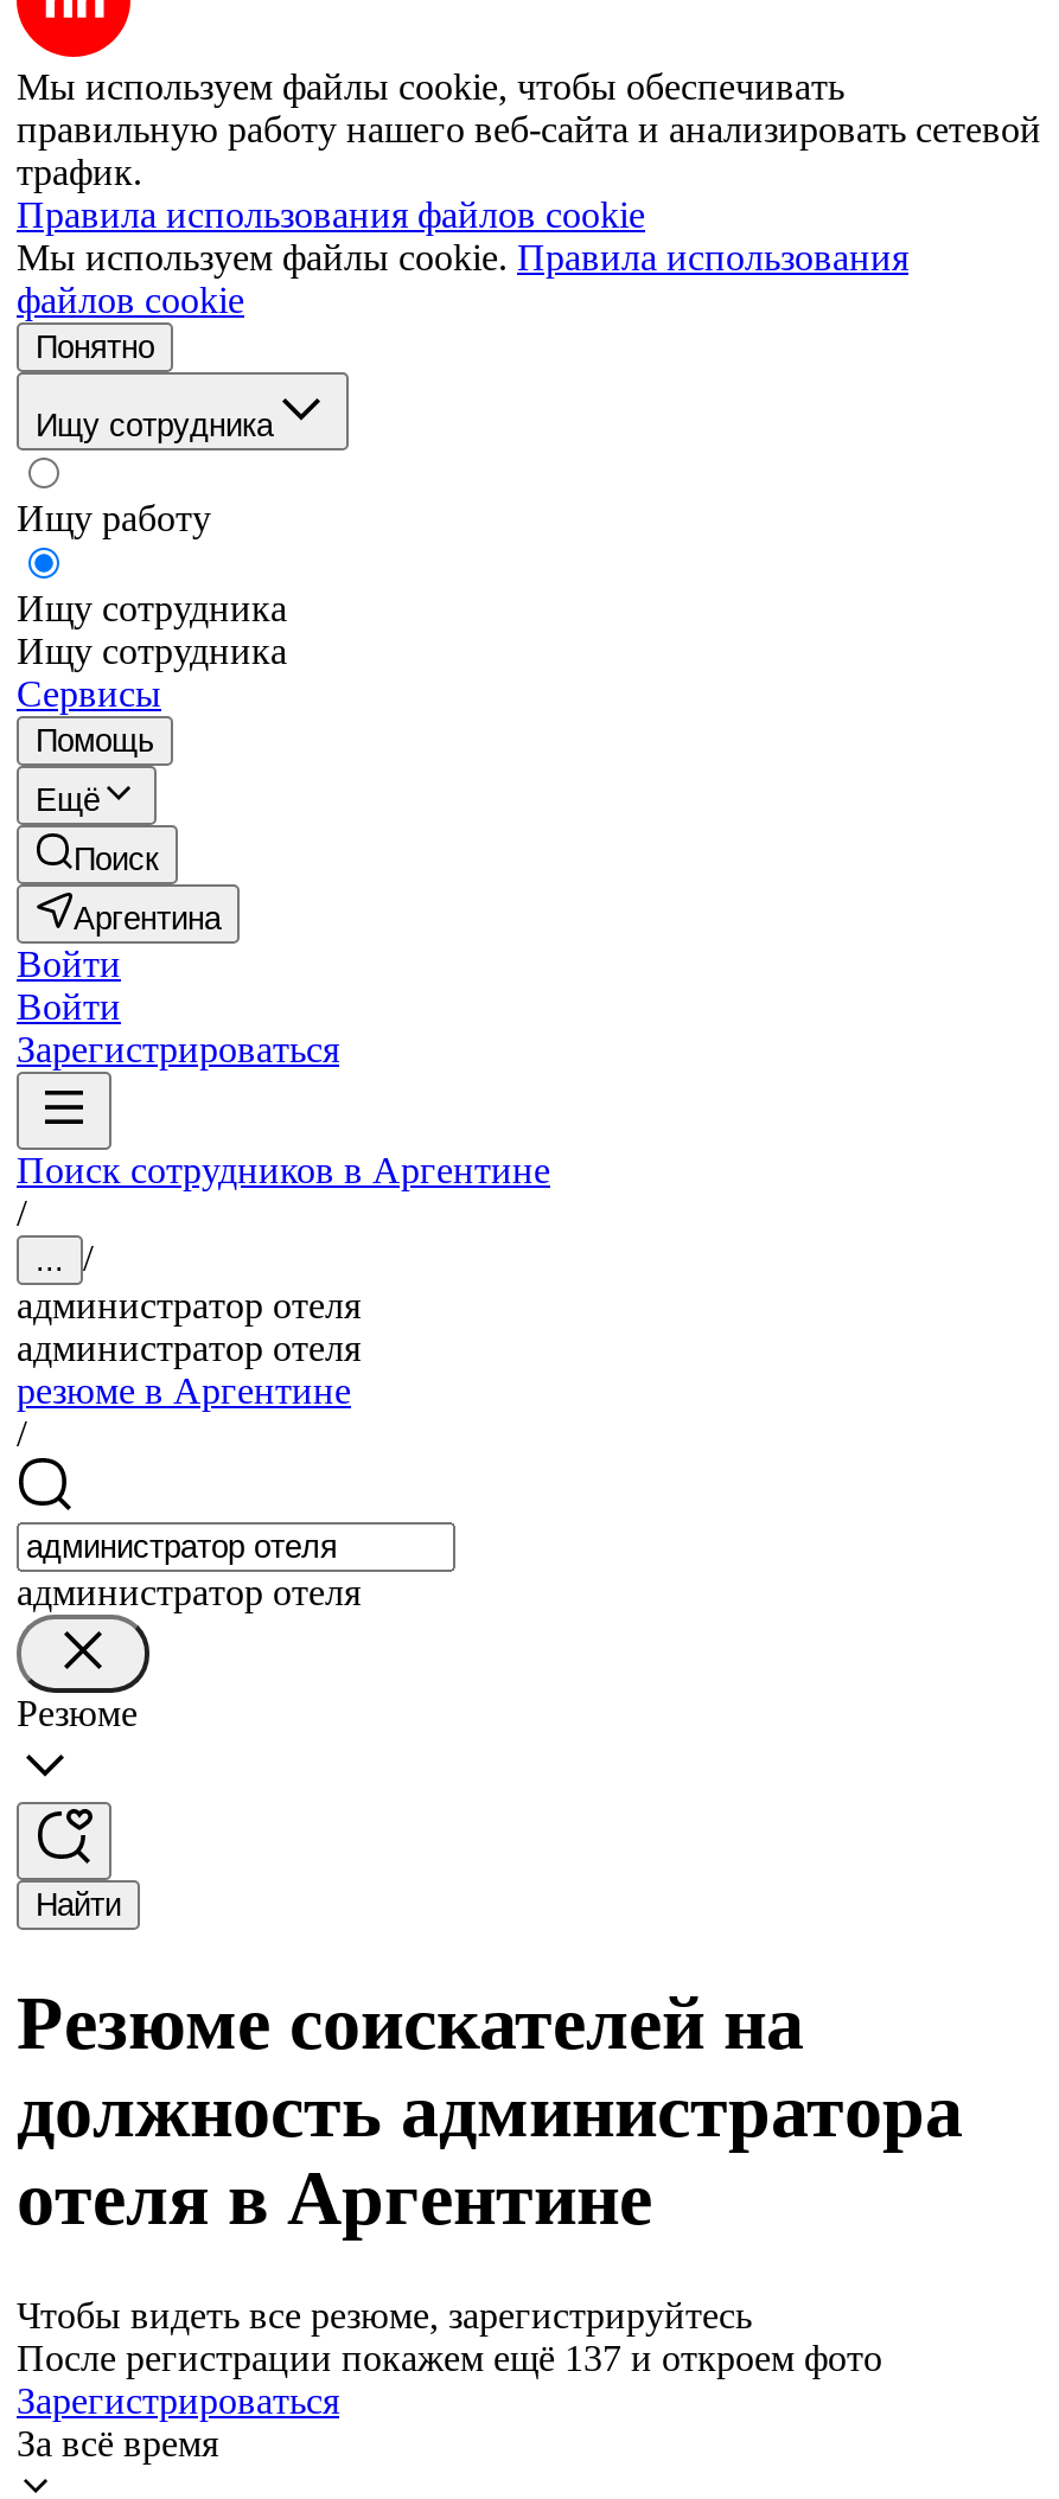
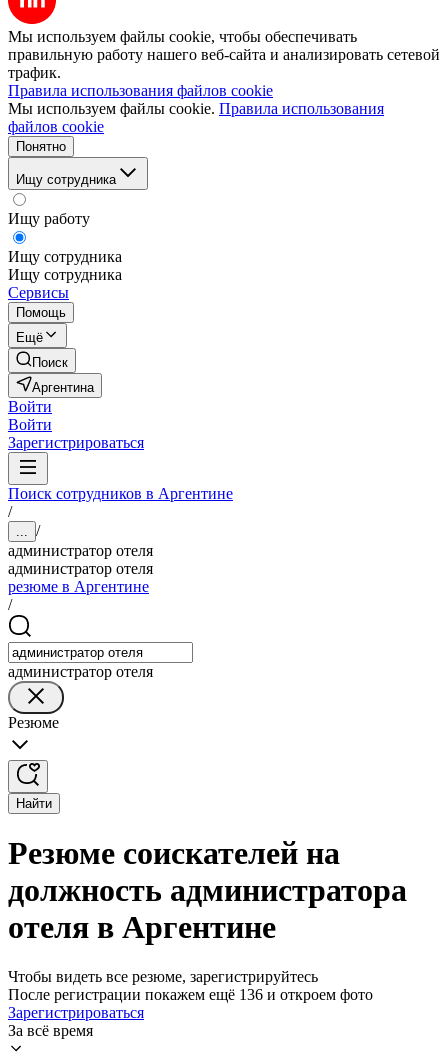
[17,2338,882,2378] После регистрации покажем ещё 137 и откроем фото -> [8,986,373,1003] После регистрации покажем ещё 136 и откроем фото

